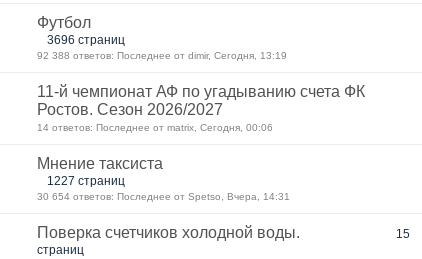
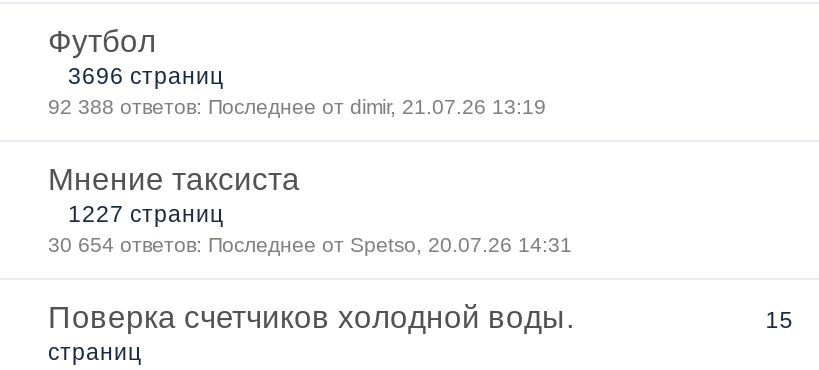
[37,50,365,133] 92 388 ответов: Последнее от dimir, Сегодня, 13:19 | 11-й чемпионат АФ по угадыванию счета ФК | Ростов. Сезон 2026/2027 | 14 ответов: Последнее от matrix, Сегодня, 00:06 -> [48,96,546,118] 92 388 ответов: Последнее от dimir, 21.07.26 13:19
[37,191,290,202] 30 654 ответов: Последнее от Spetso, Вчера, 14:31 -> [48,234,572,256] 30 654 ответов: Последнее от Spetso, 20.07.26 14:31

